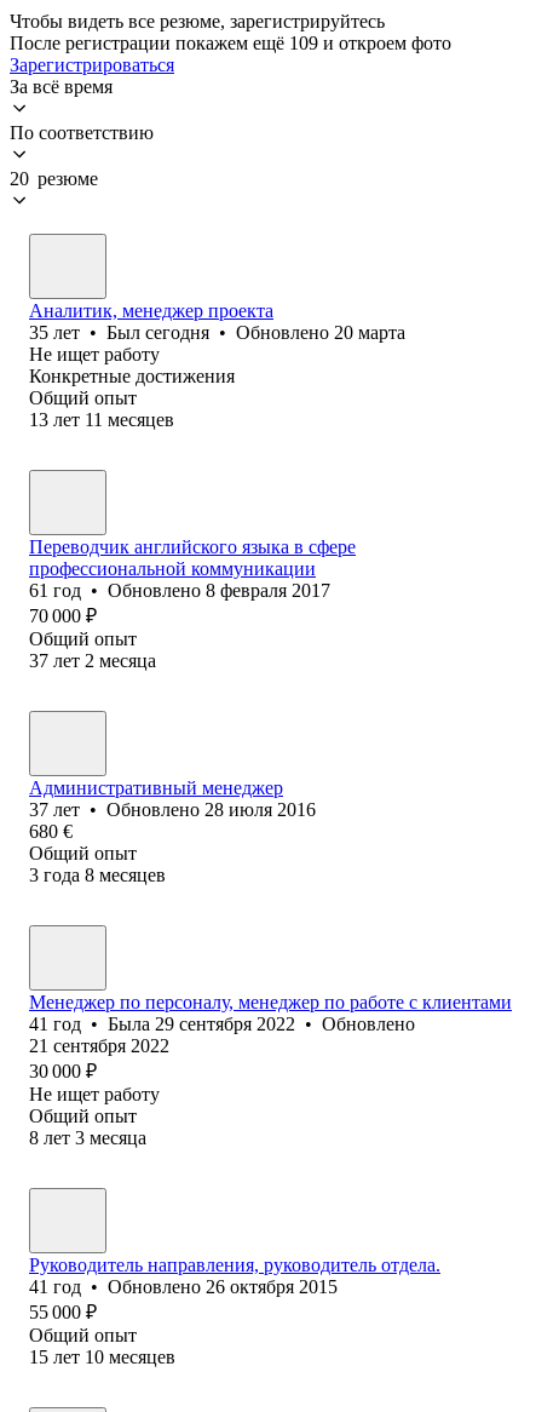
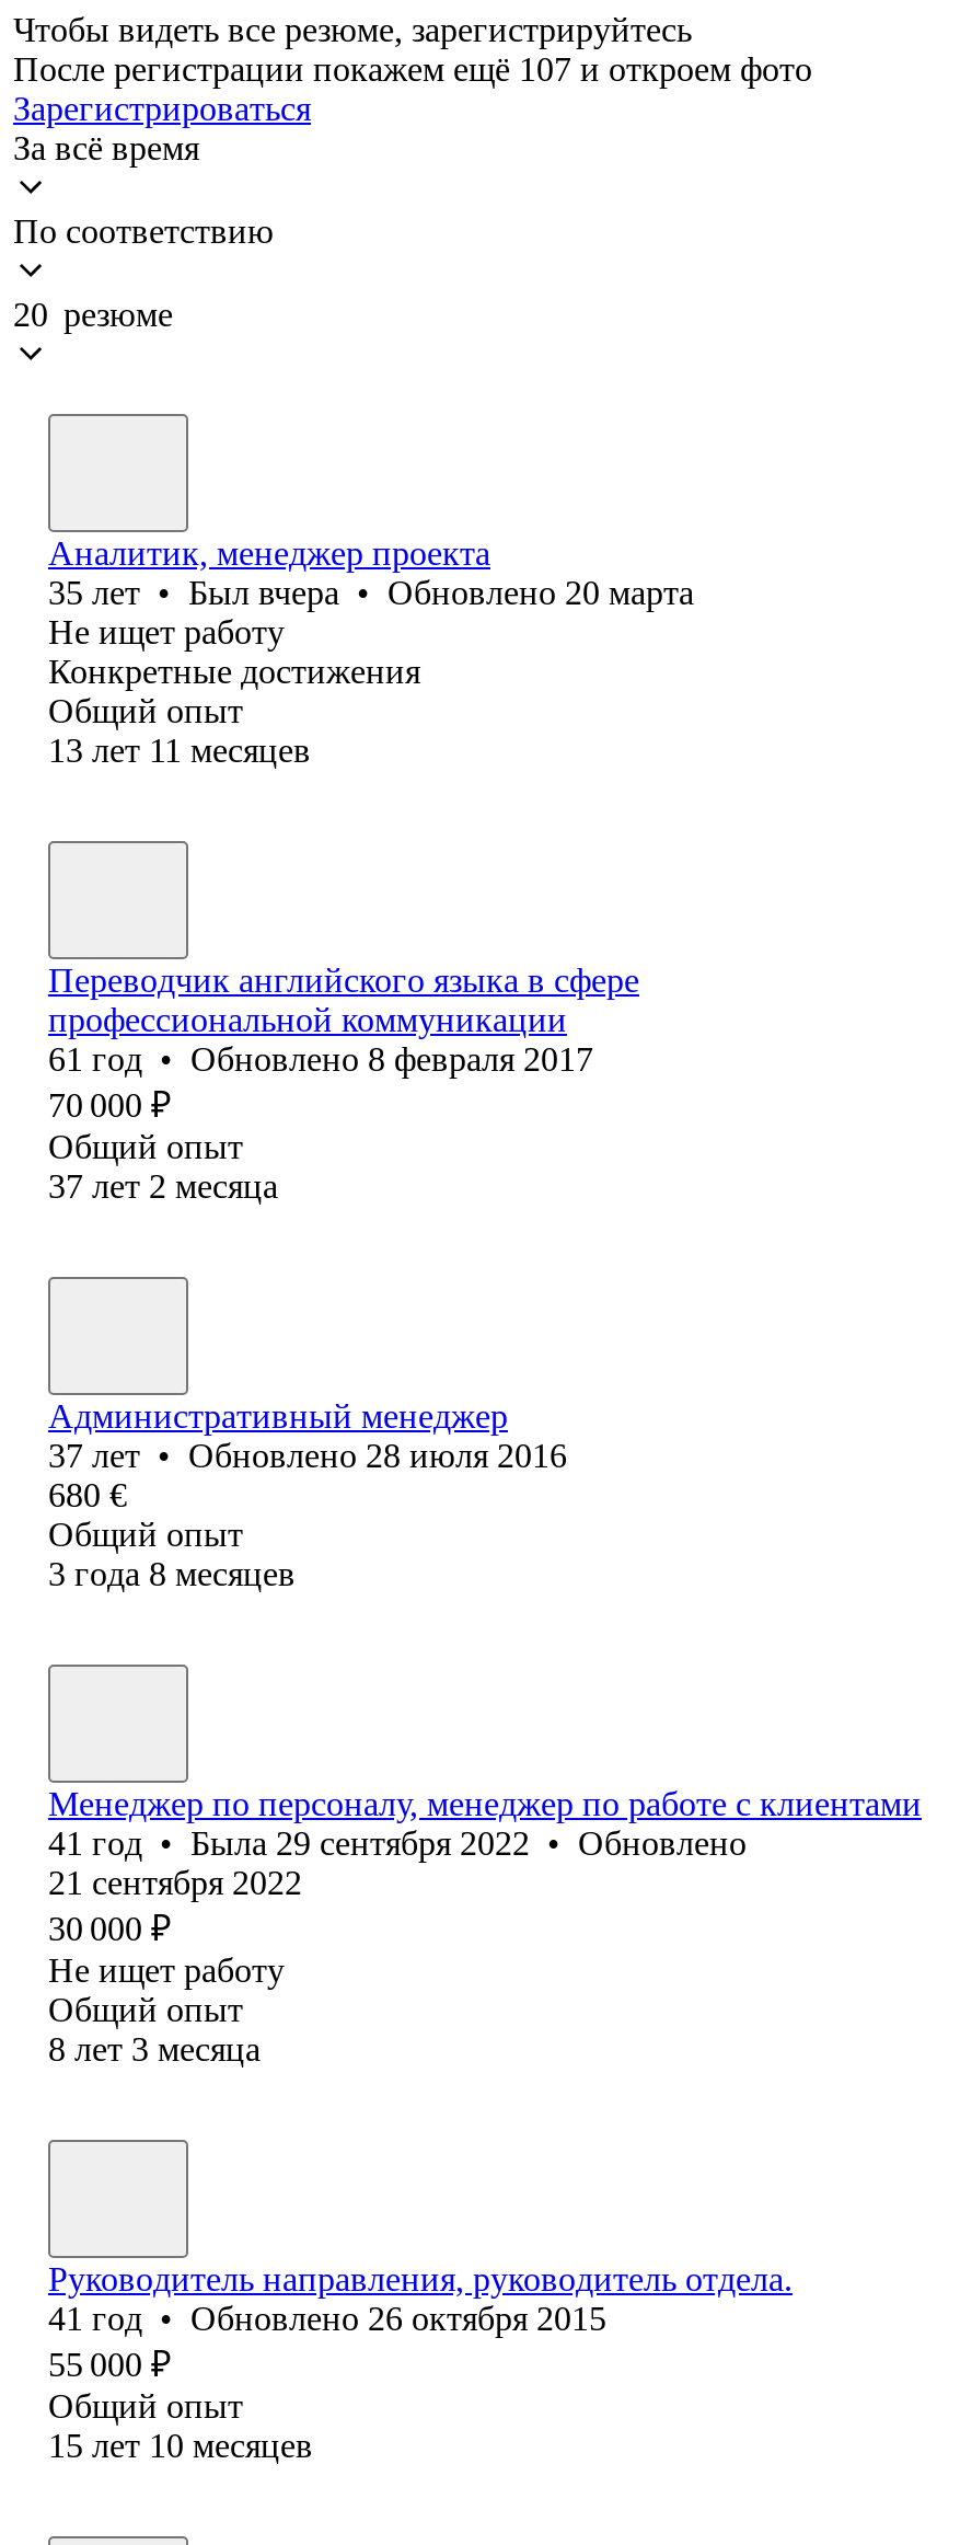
[10,33,451,53] После регистрации покажем ещё 109 и откроем фото -> [13,50,812,87] После регистрации покажем ещё 107 и откроем фото
[29,322,405,343] 35 лет • Был сегодня • Обновлено 20 марта -> [48,574,694,611] 35 лет • Был вчера • Обновлено 20 марта

